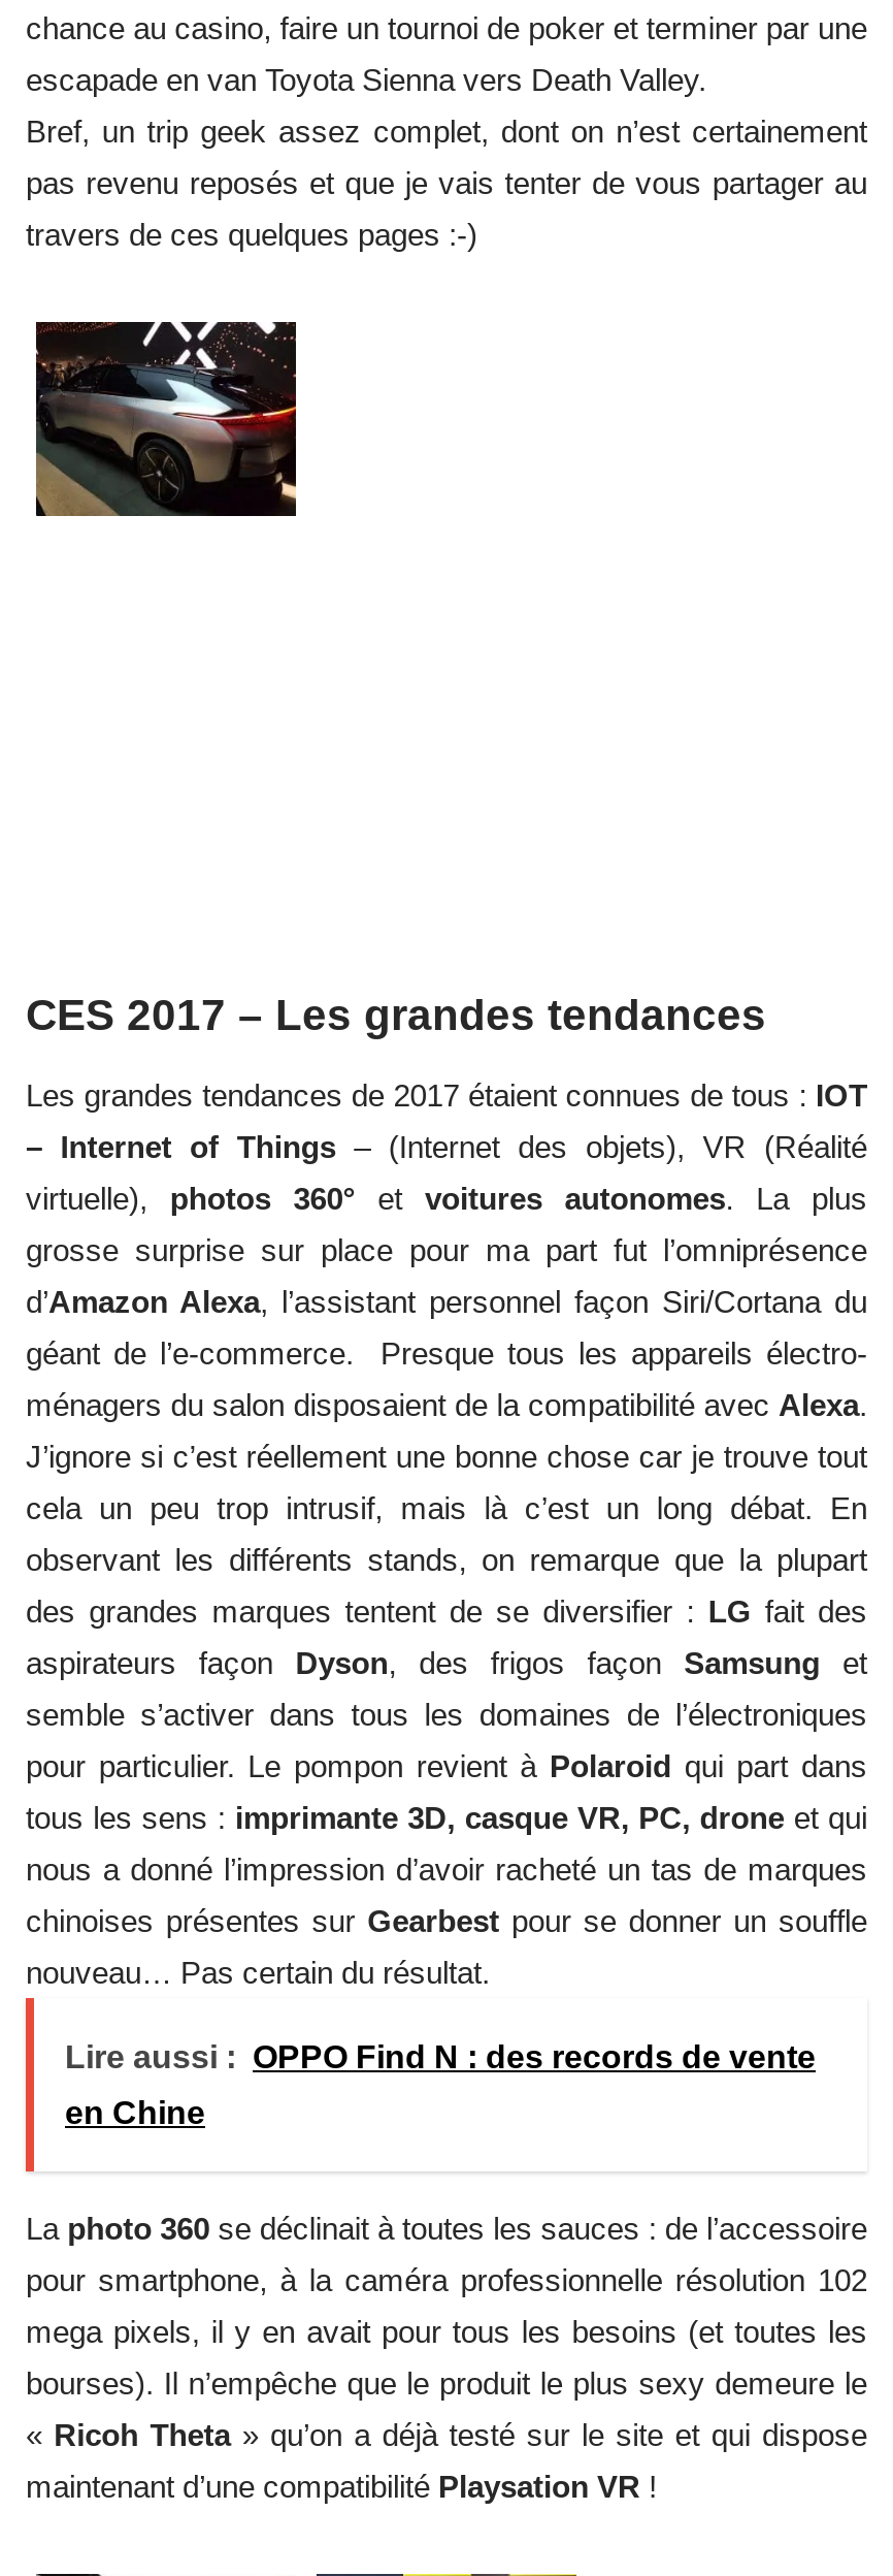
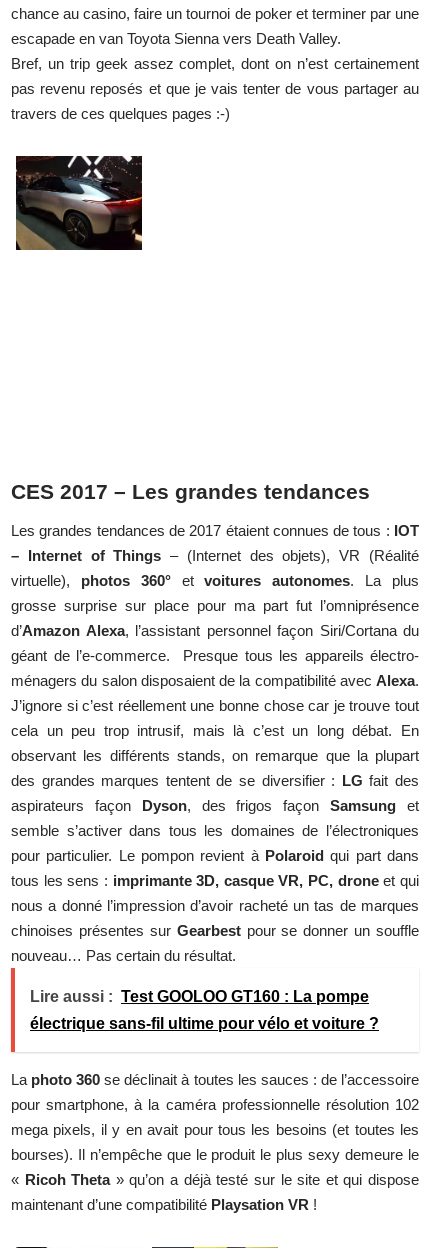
[65,2040,816,2075] Lire aussi : OPPO Find N : des records de vente -> [30,988,369,1005] Lire aussi : Test GOOLOO GT160 : La pompe
[65,2096,205,2131] en Chine -> [30,1015,379,1032] électrique sans-fil ultime pour vélo et voiture ?

